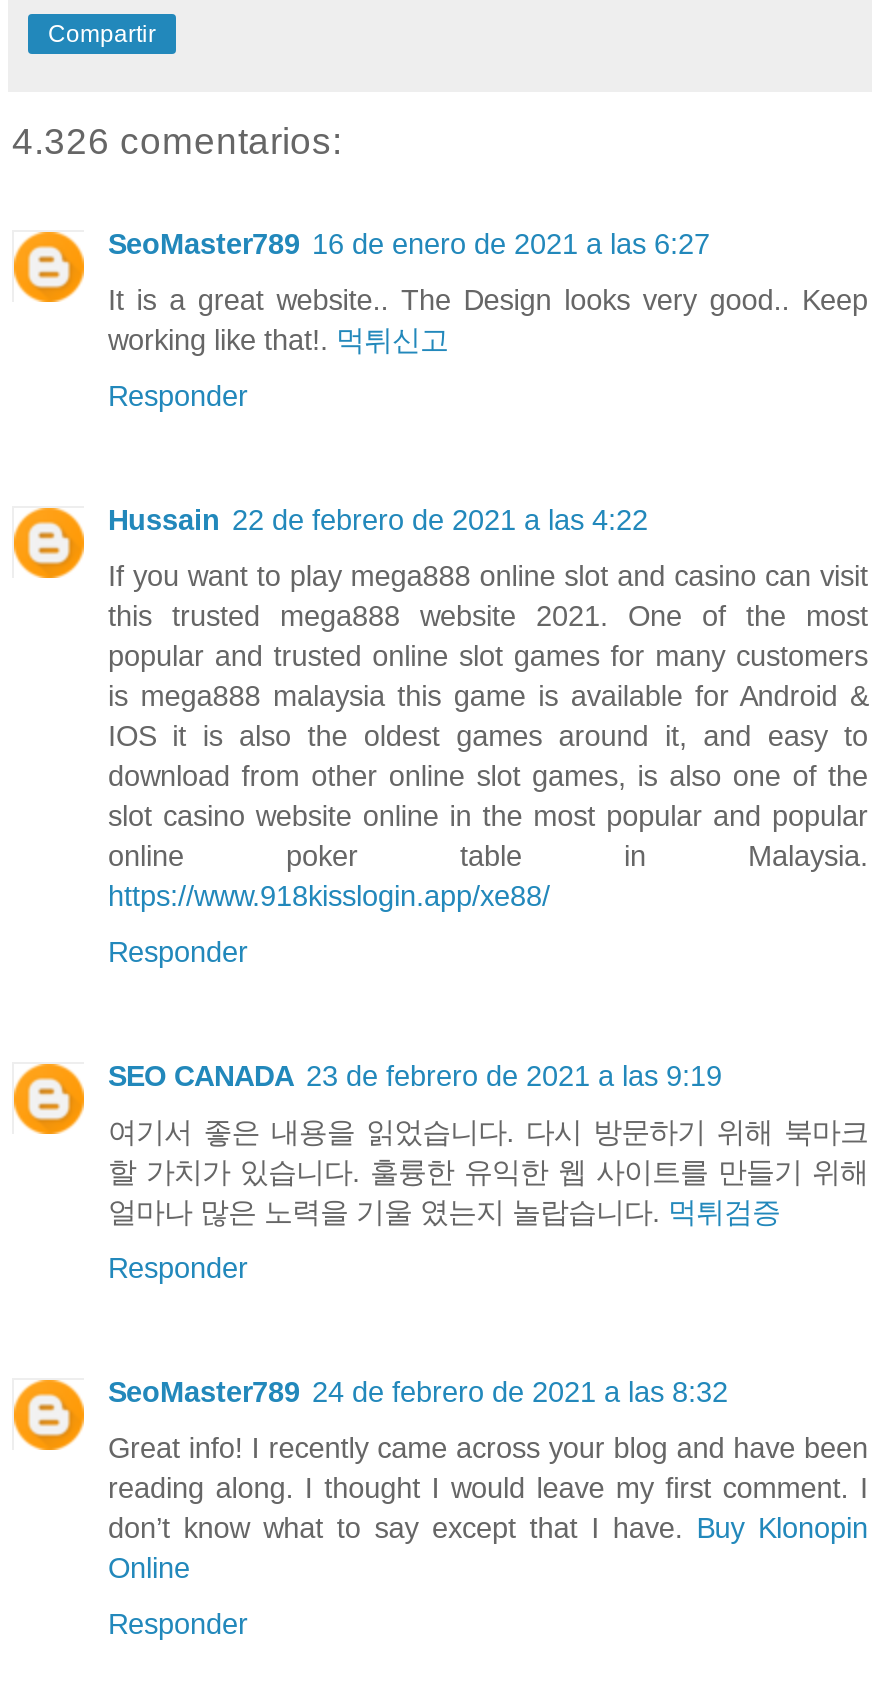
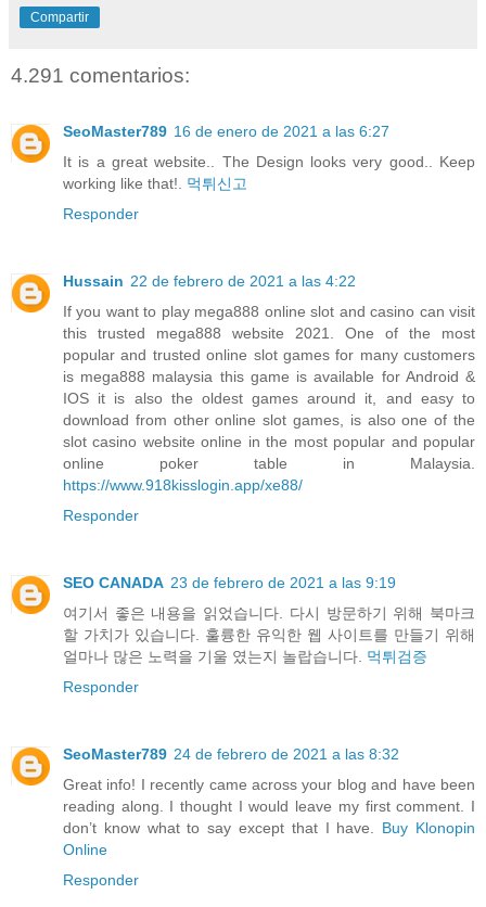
[12,120,342,162] 4.326 comentarios: -> [11,64,190,87] 4.291 comentarios:

